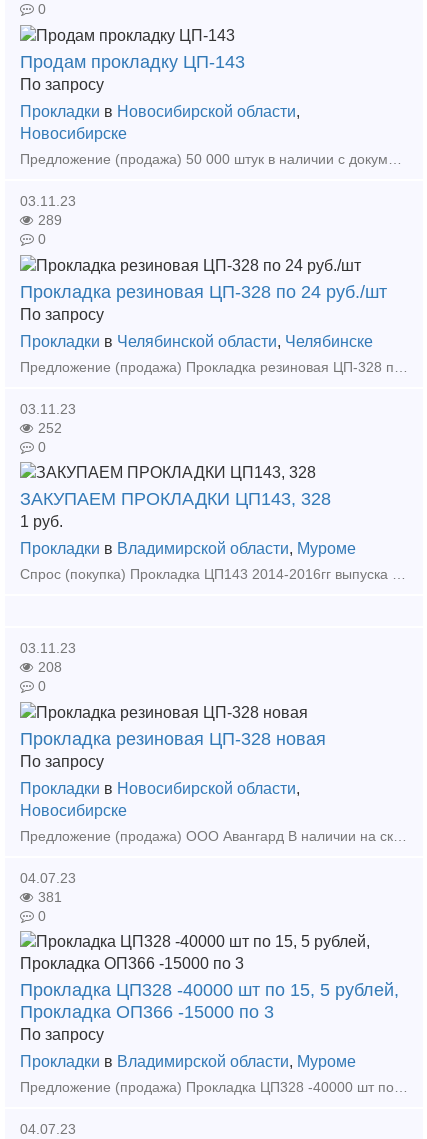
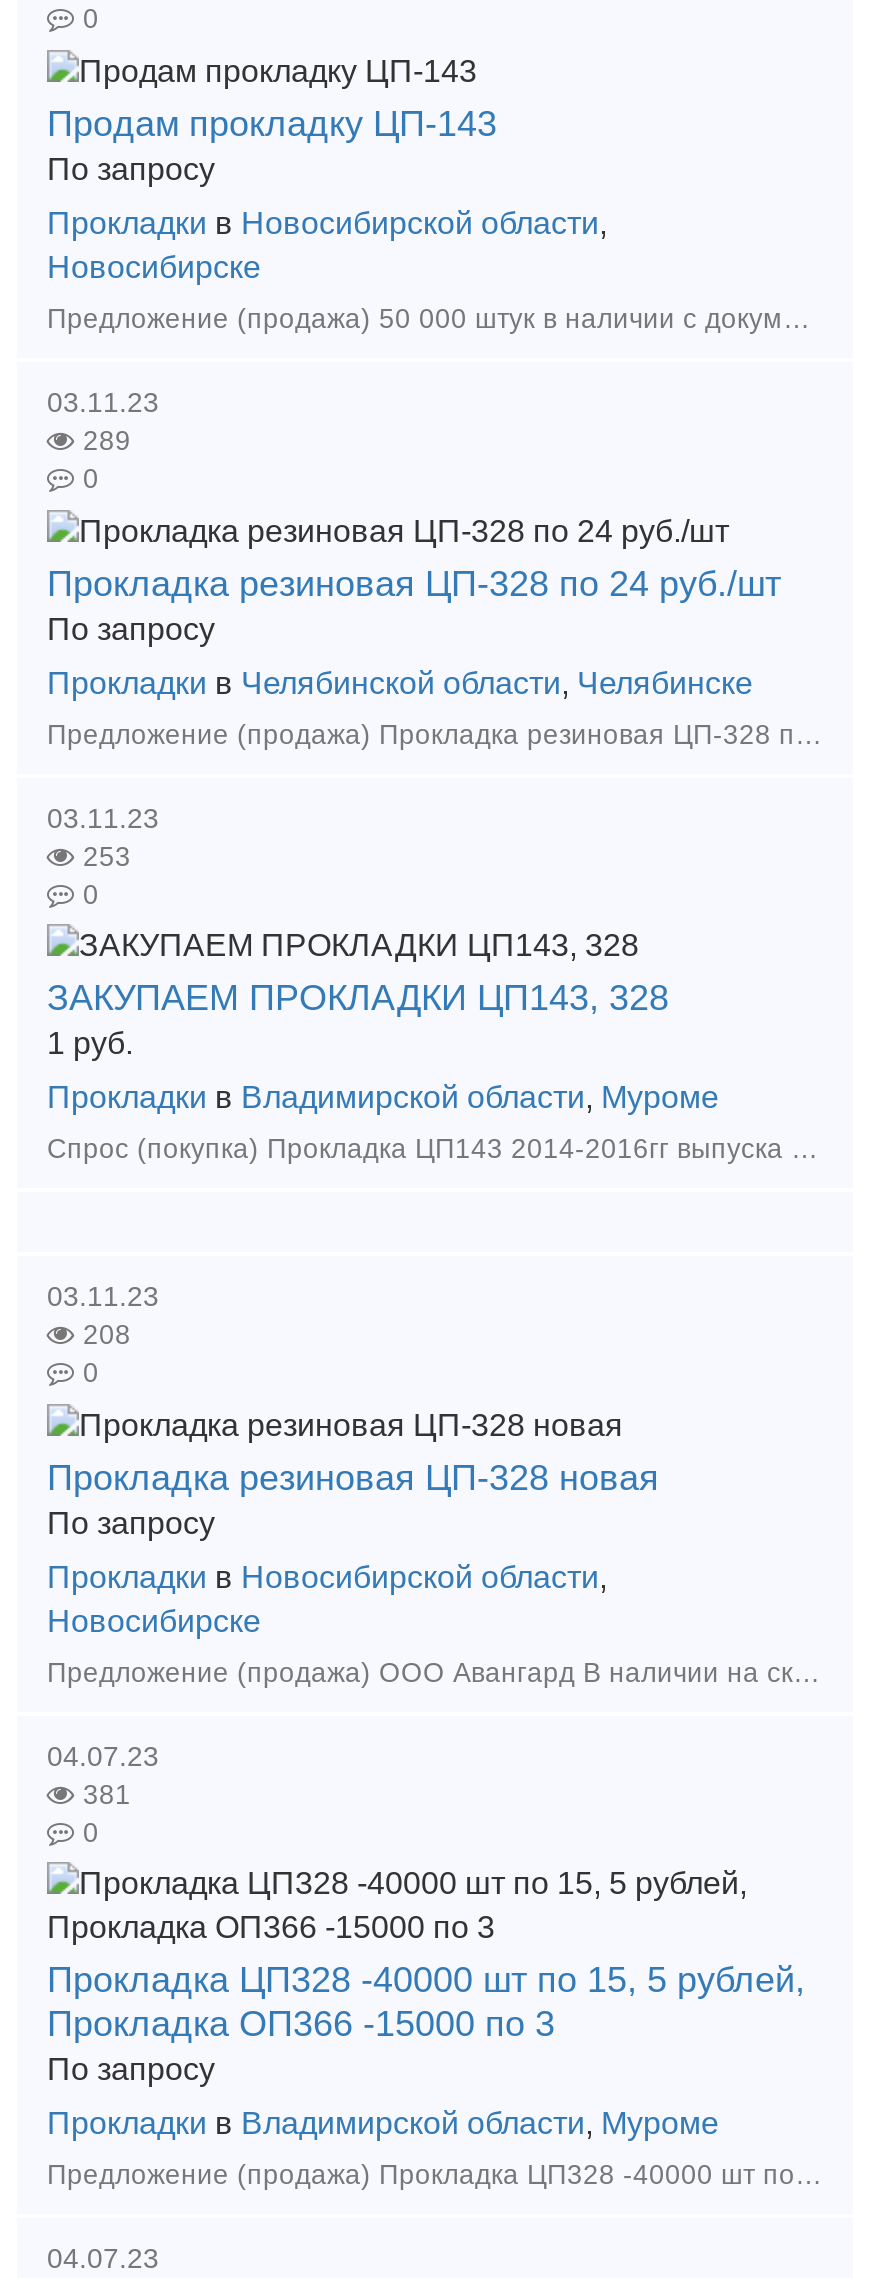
[34,420,62,435] 252 -> [75,841,131,871] 253

